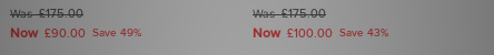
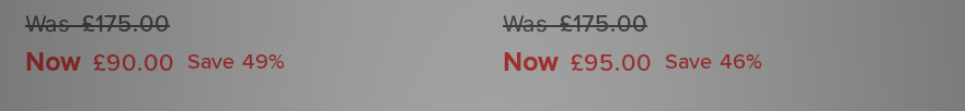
[253,25,388,42] Now £100.00 Save 43% -> [503,47,761,79] Now £95.00 Save 46%

